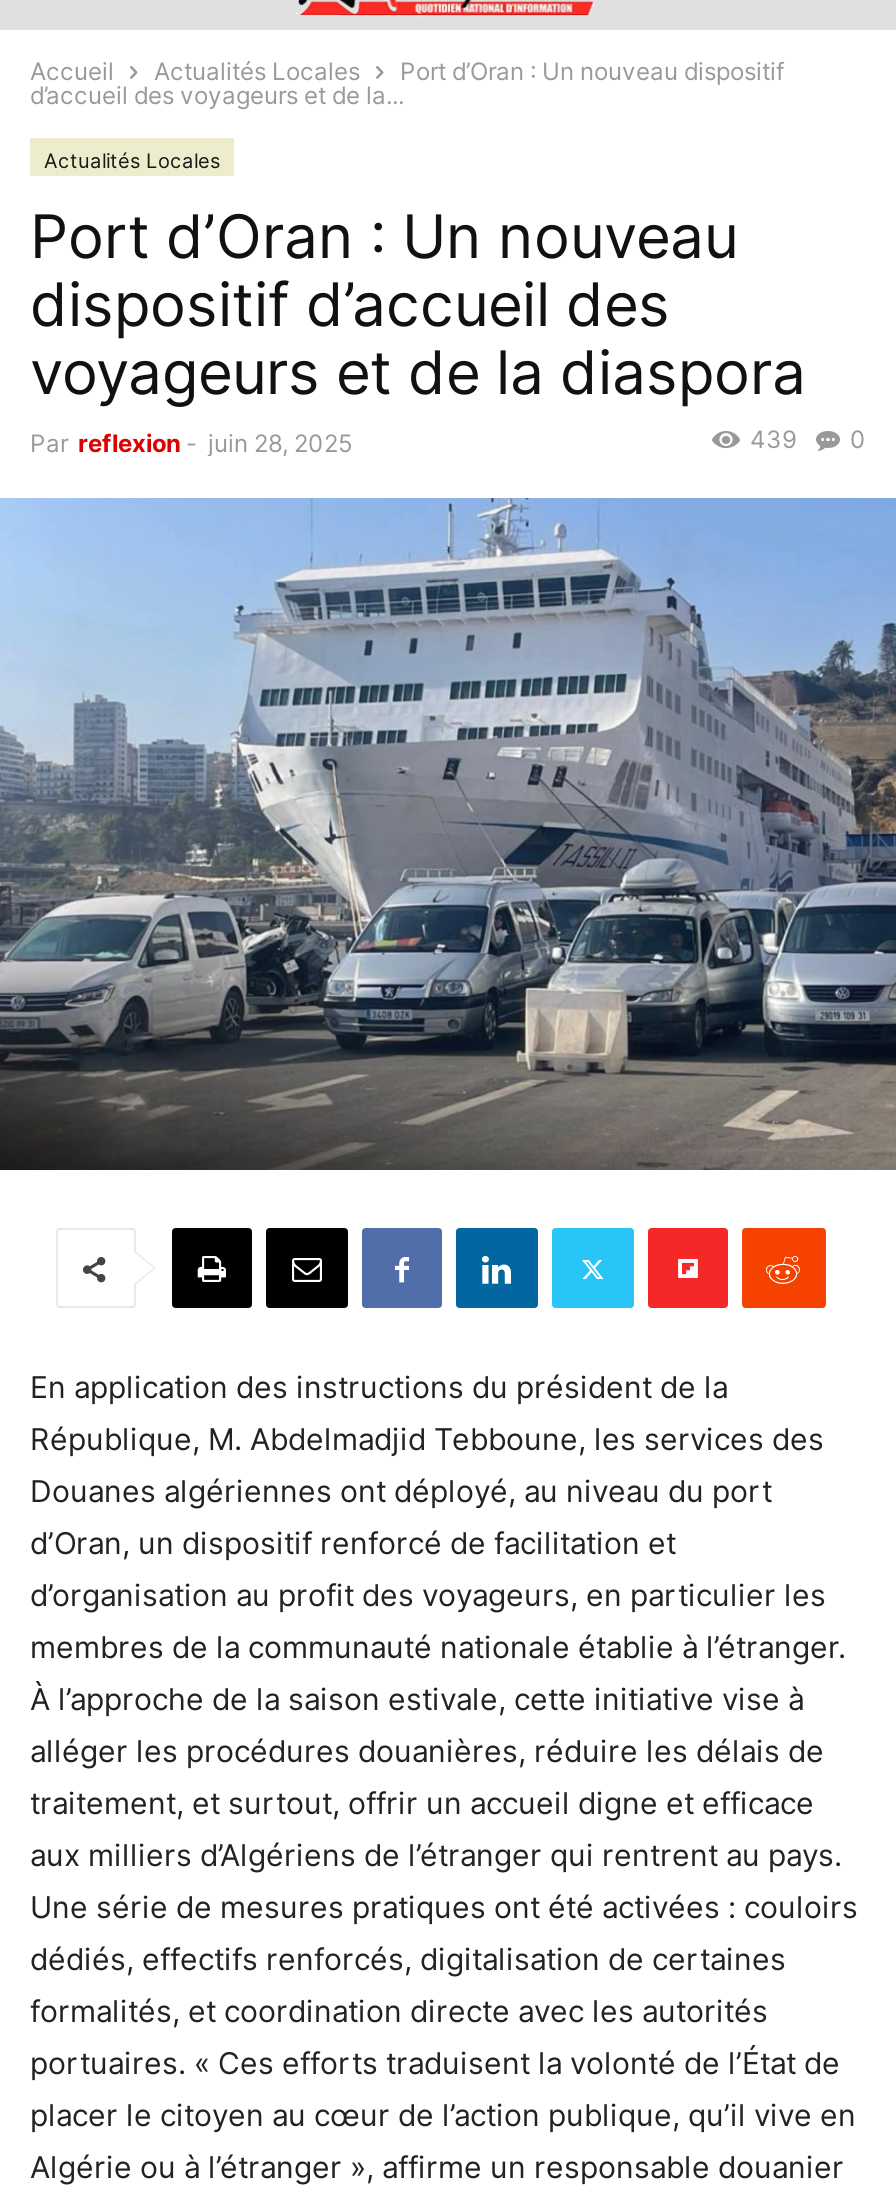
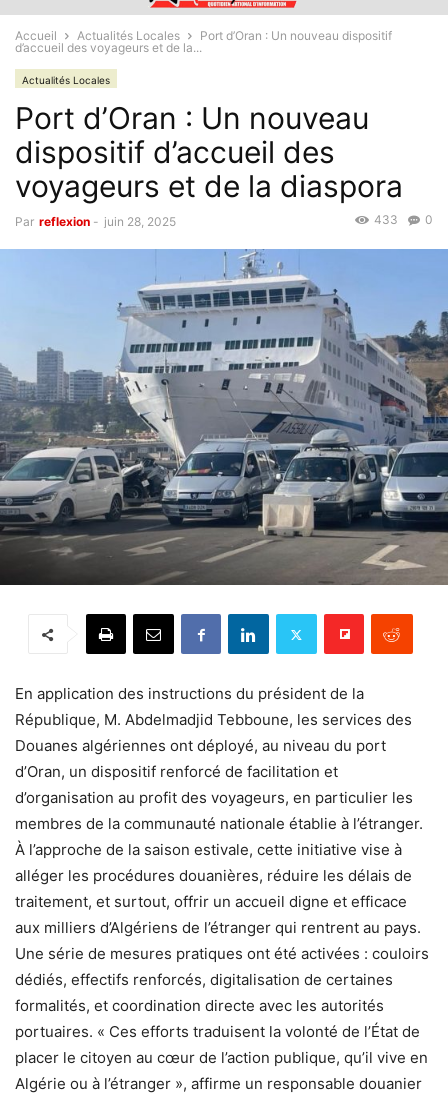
[750,424,866,454] 439 0 -> [374,212,433,227] 433 0

